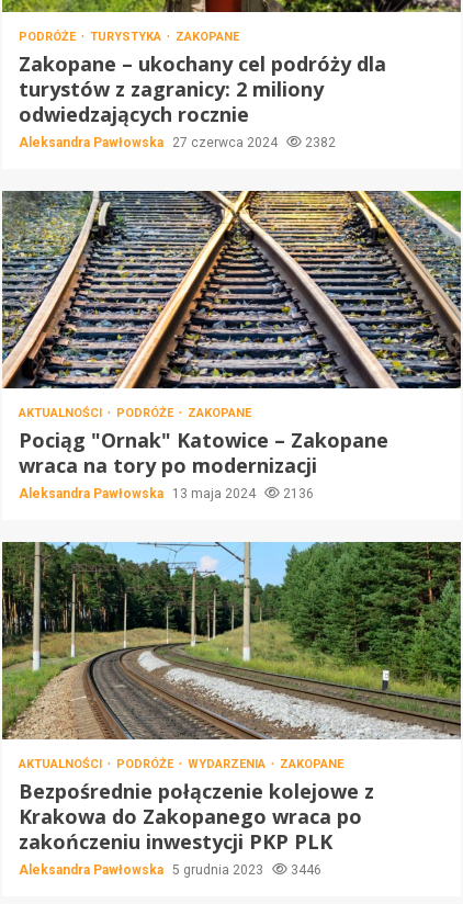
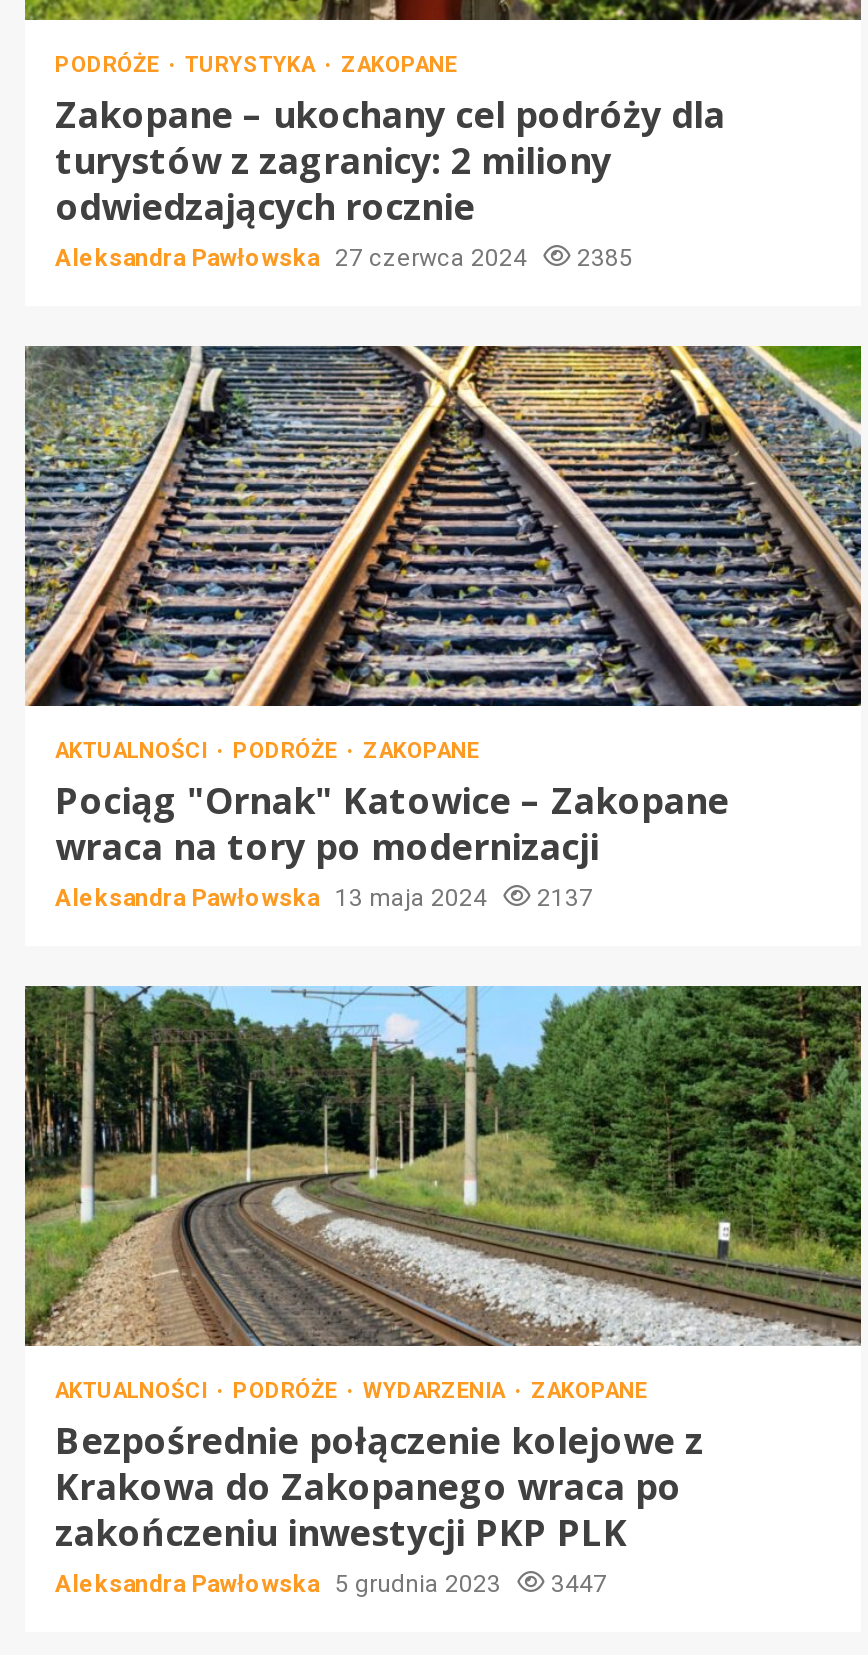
[19,135,336,150] Aleksandra Pawłowska 27 czerwca 2024 2382 -> [55,245,633,273] Aleksandra Pawłowska 27 czerwca 2024 2385
[19,486,314,501] Aleksandra Pawłowska 13 maja 2024 2136 -> [55,885,593,913] Aleksandra Pawłowska 13 maja 2024 2137
[19,862,321,877] Aleksandra Pawłowska 5 grudnia 2023 3446 -> [55,1571,607,1599] Aleksandra Pawłowska 5 grudnia 2023 3447

